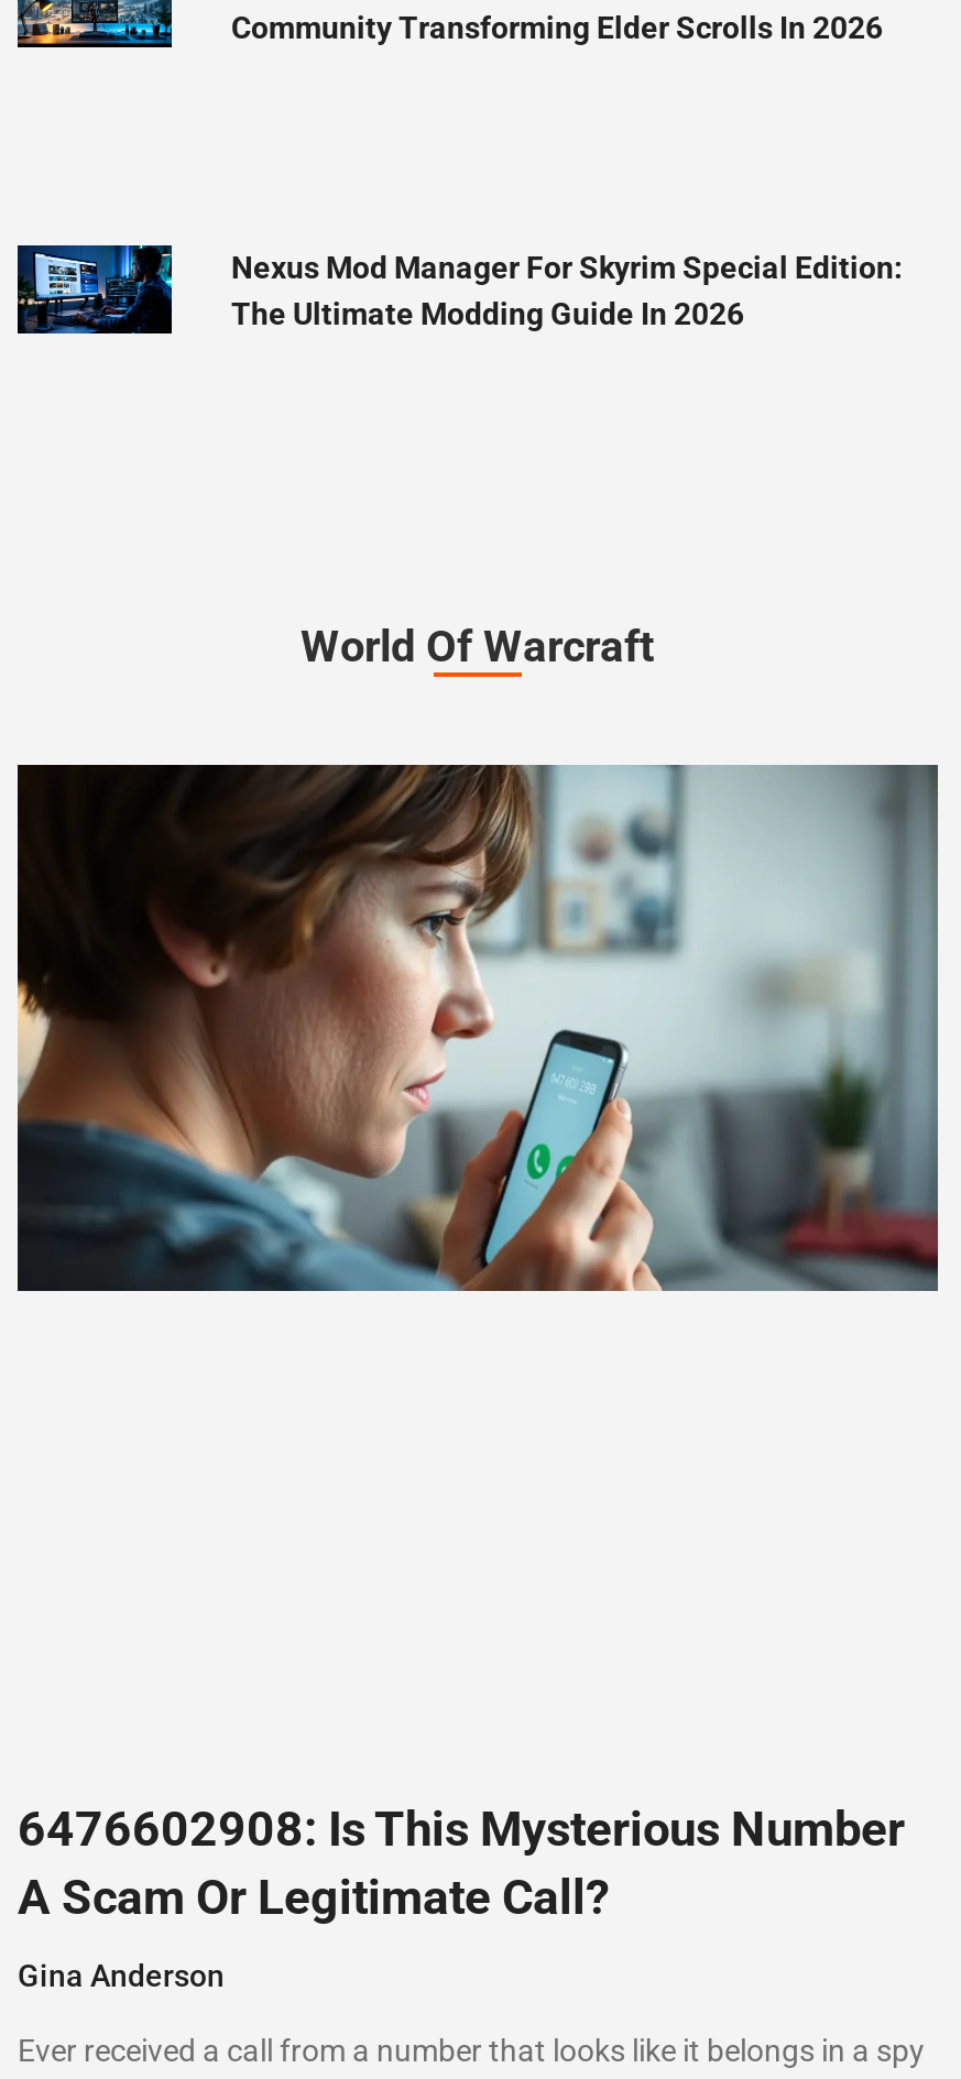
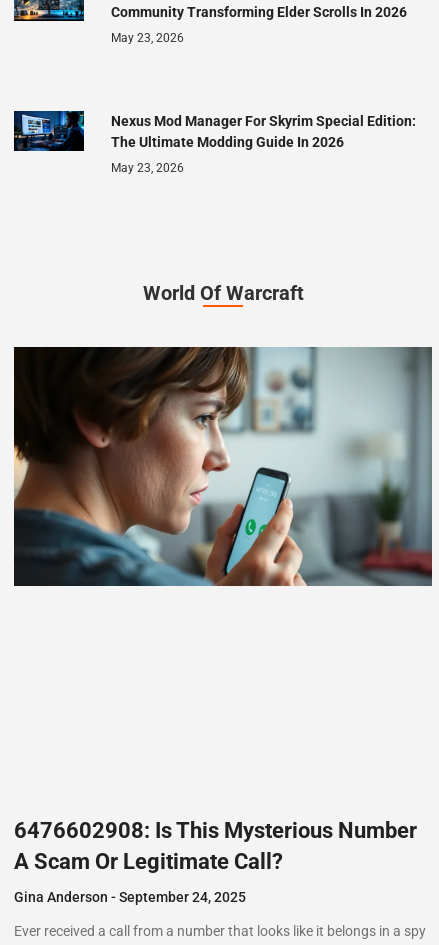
none -> [111,31,184,45] May 23, 2026
none -> [111,161,184,175] May 23, 2026
[18,1957,225,1992] Gina Anderson -> [14,889,246,905] Gina Anderson September 24, 2025

